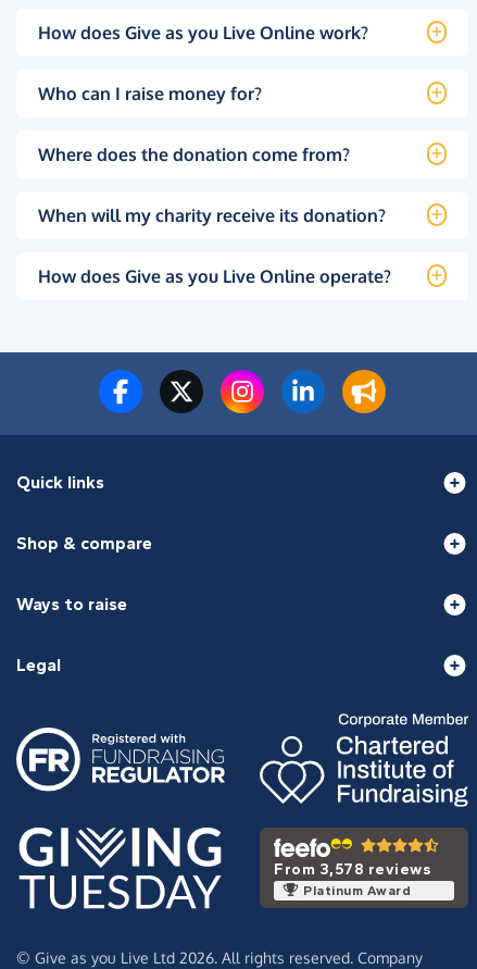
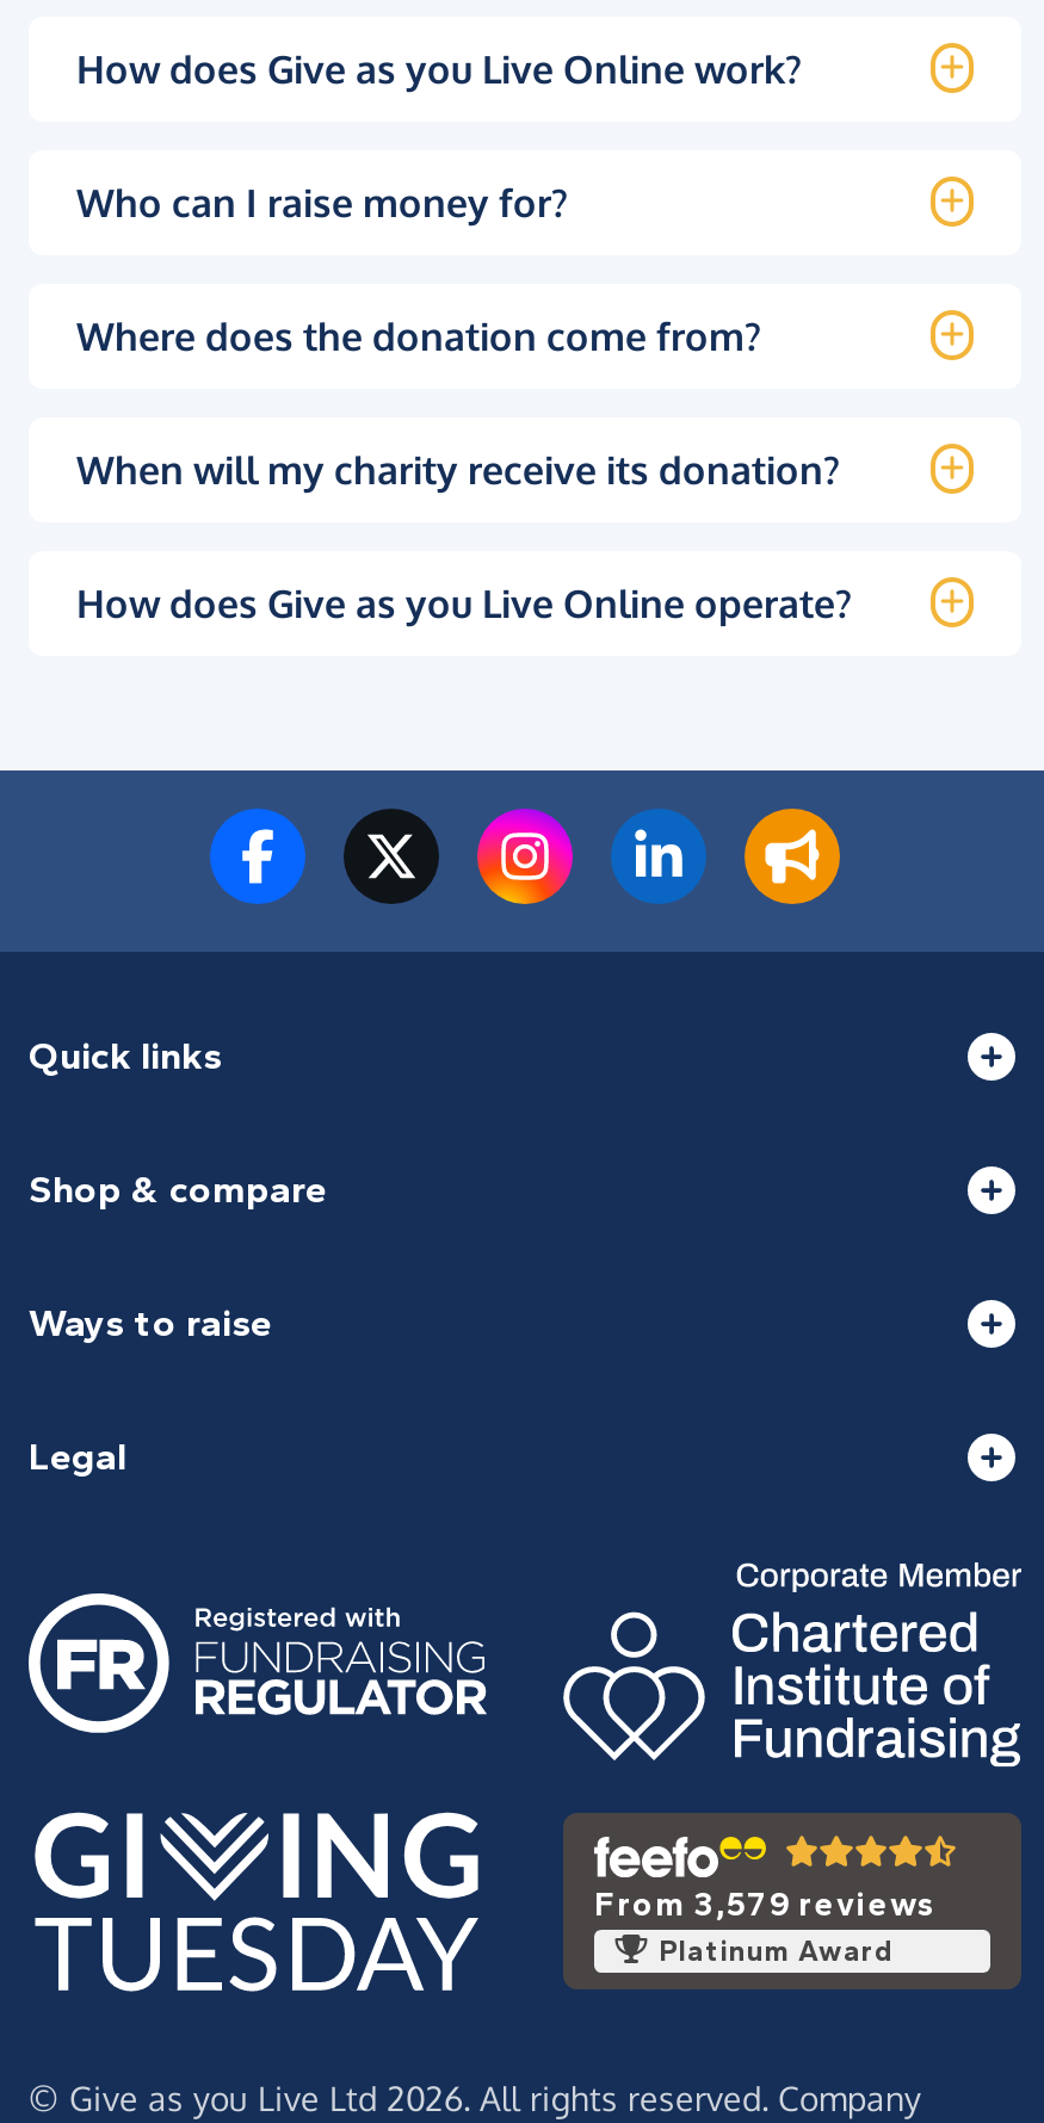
[274,860,430,878] From 3,578 reviews -> [594,1884,935,1924] From 3,579 reviews

